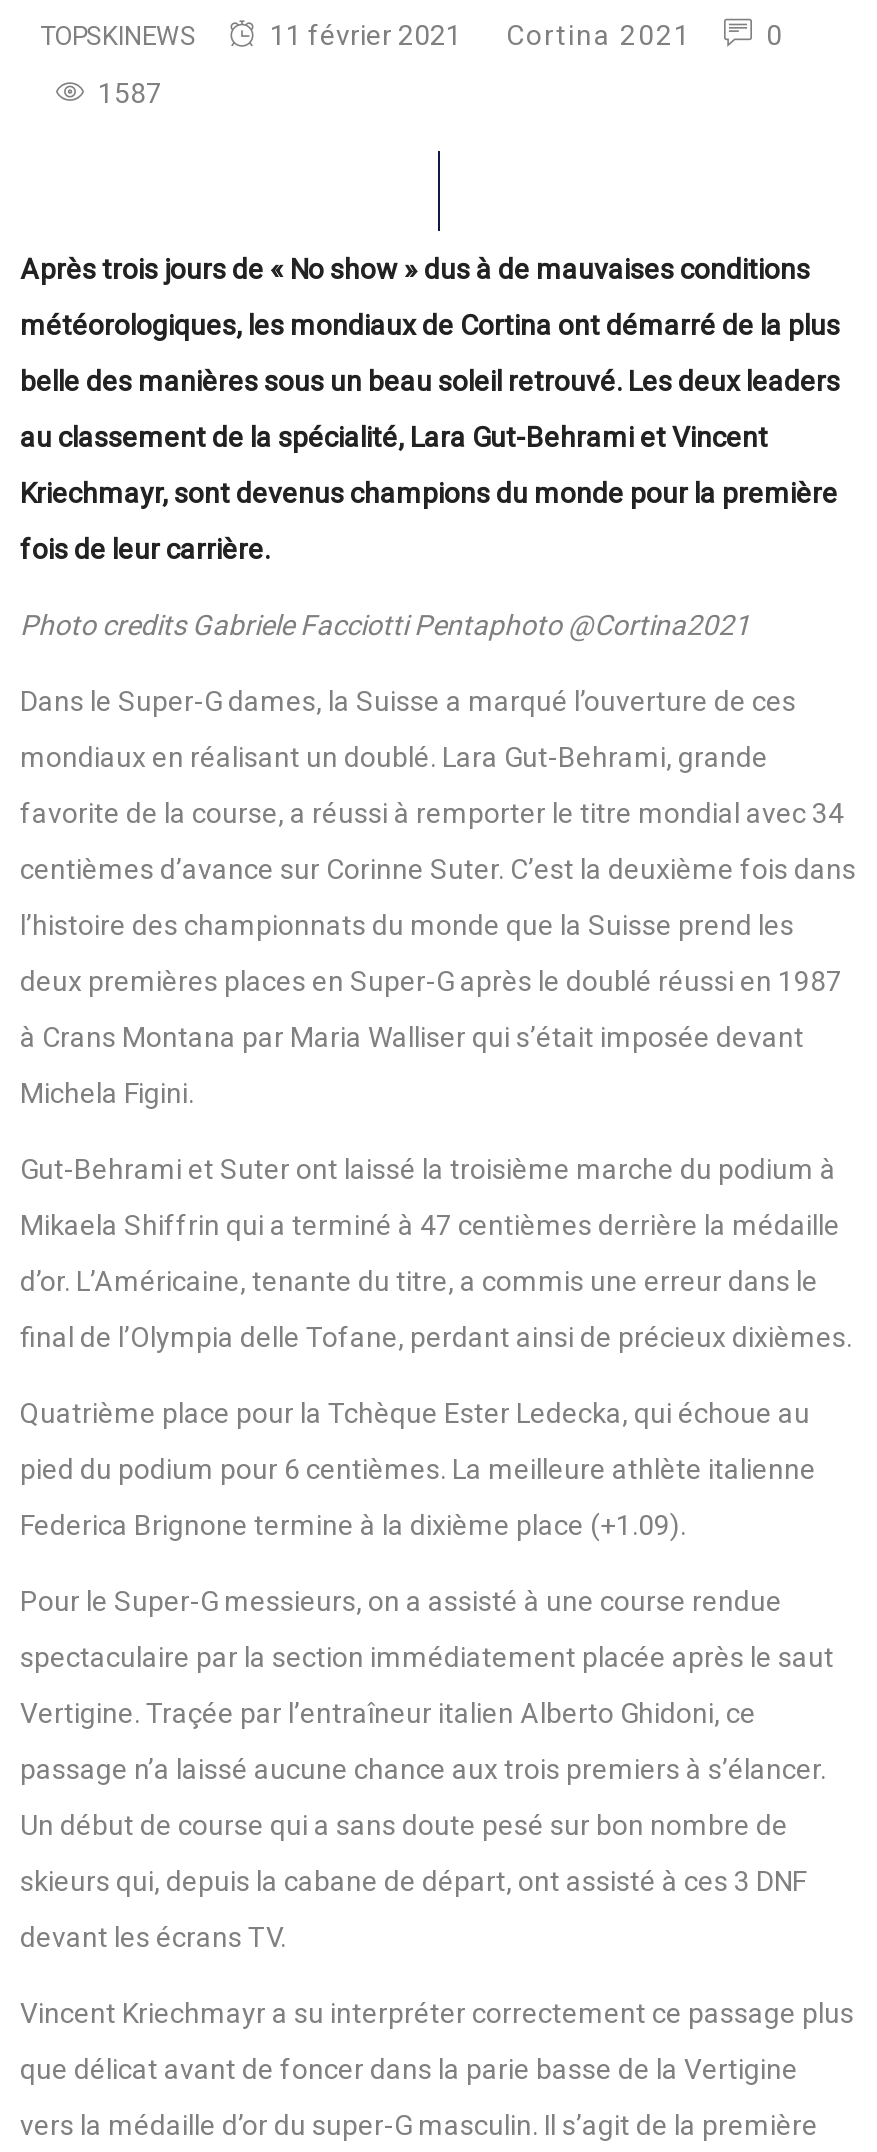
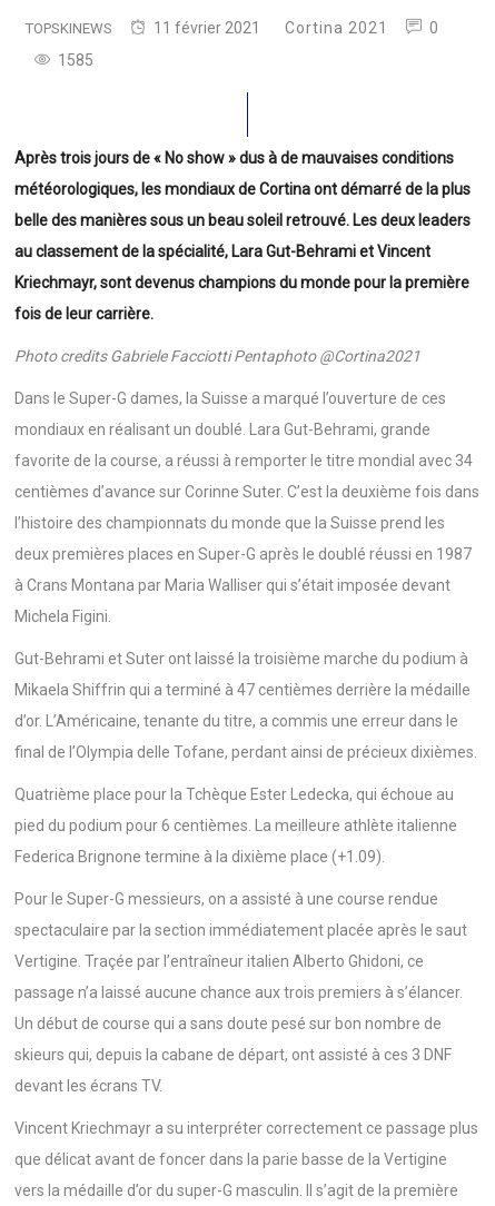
[98,76,162,108] 1587 -> [58,51,93,69] 1585

